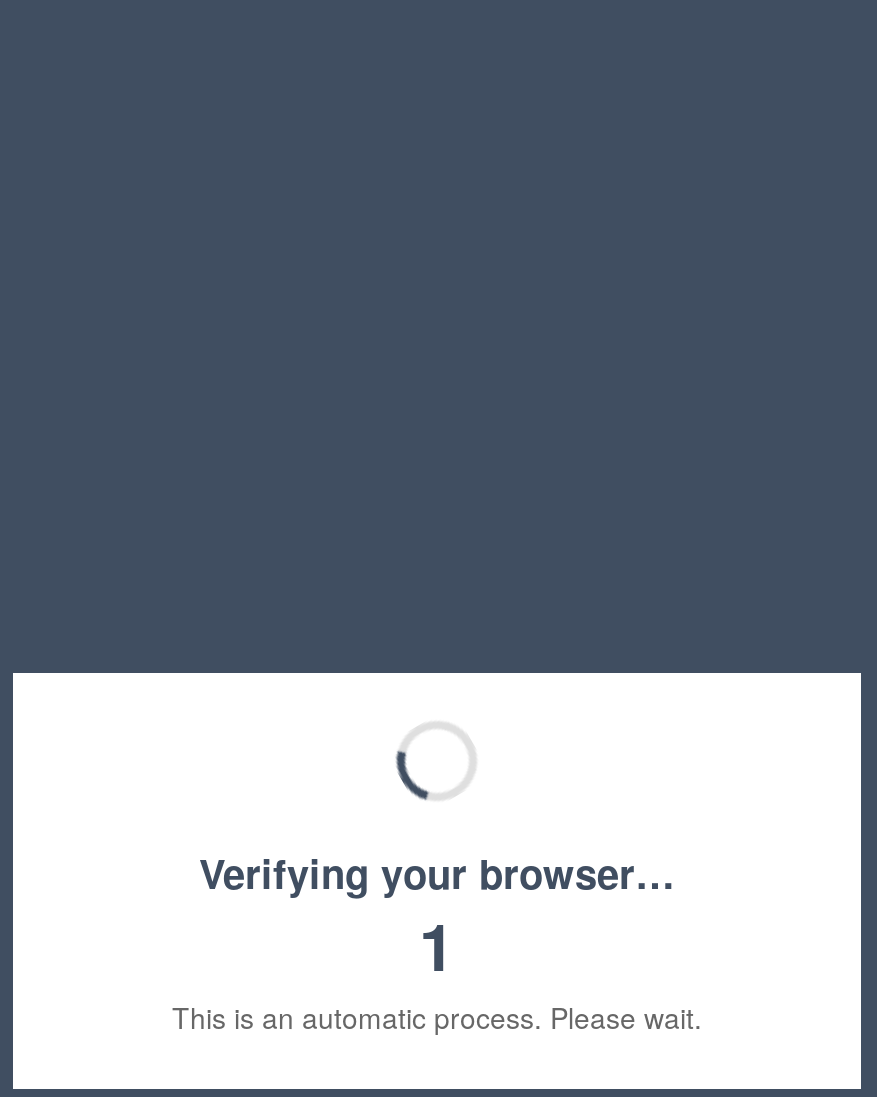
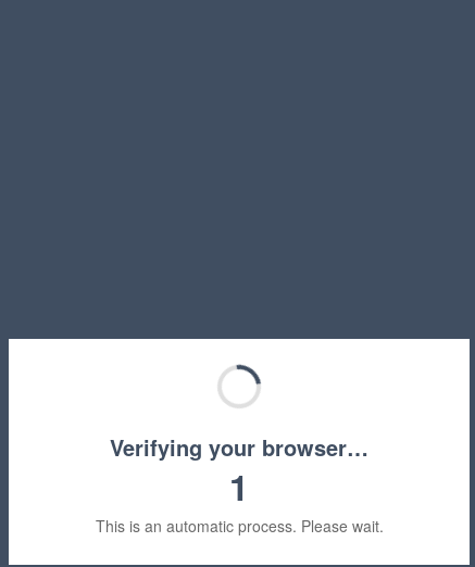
[395,721,475,801] [image] -> [217,364,261,407] [image]

